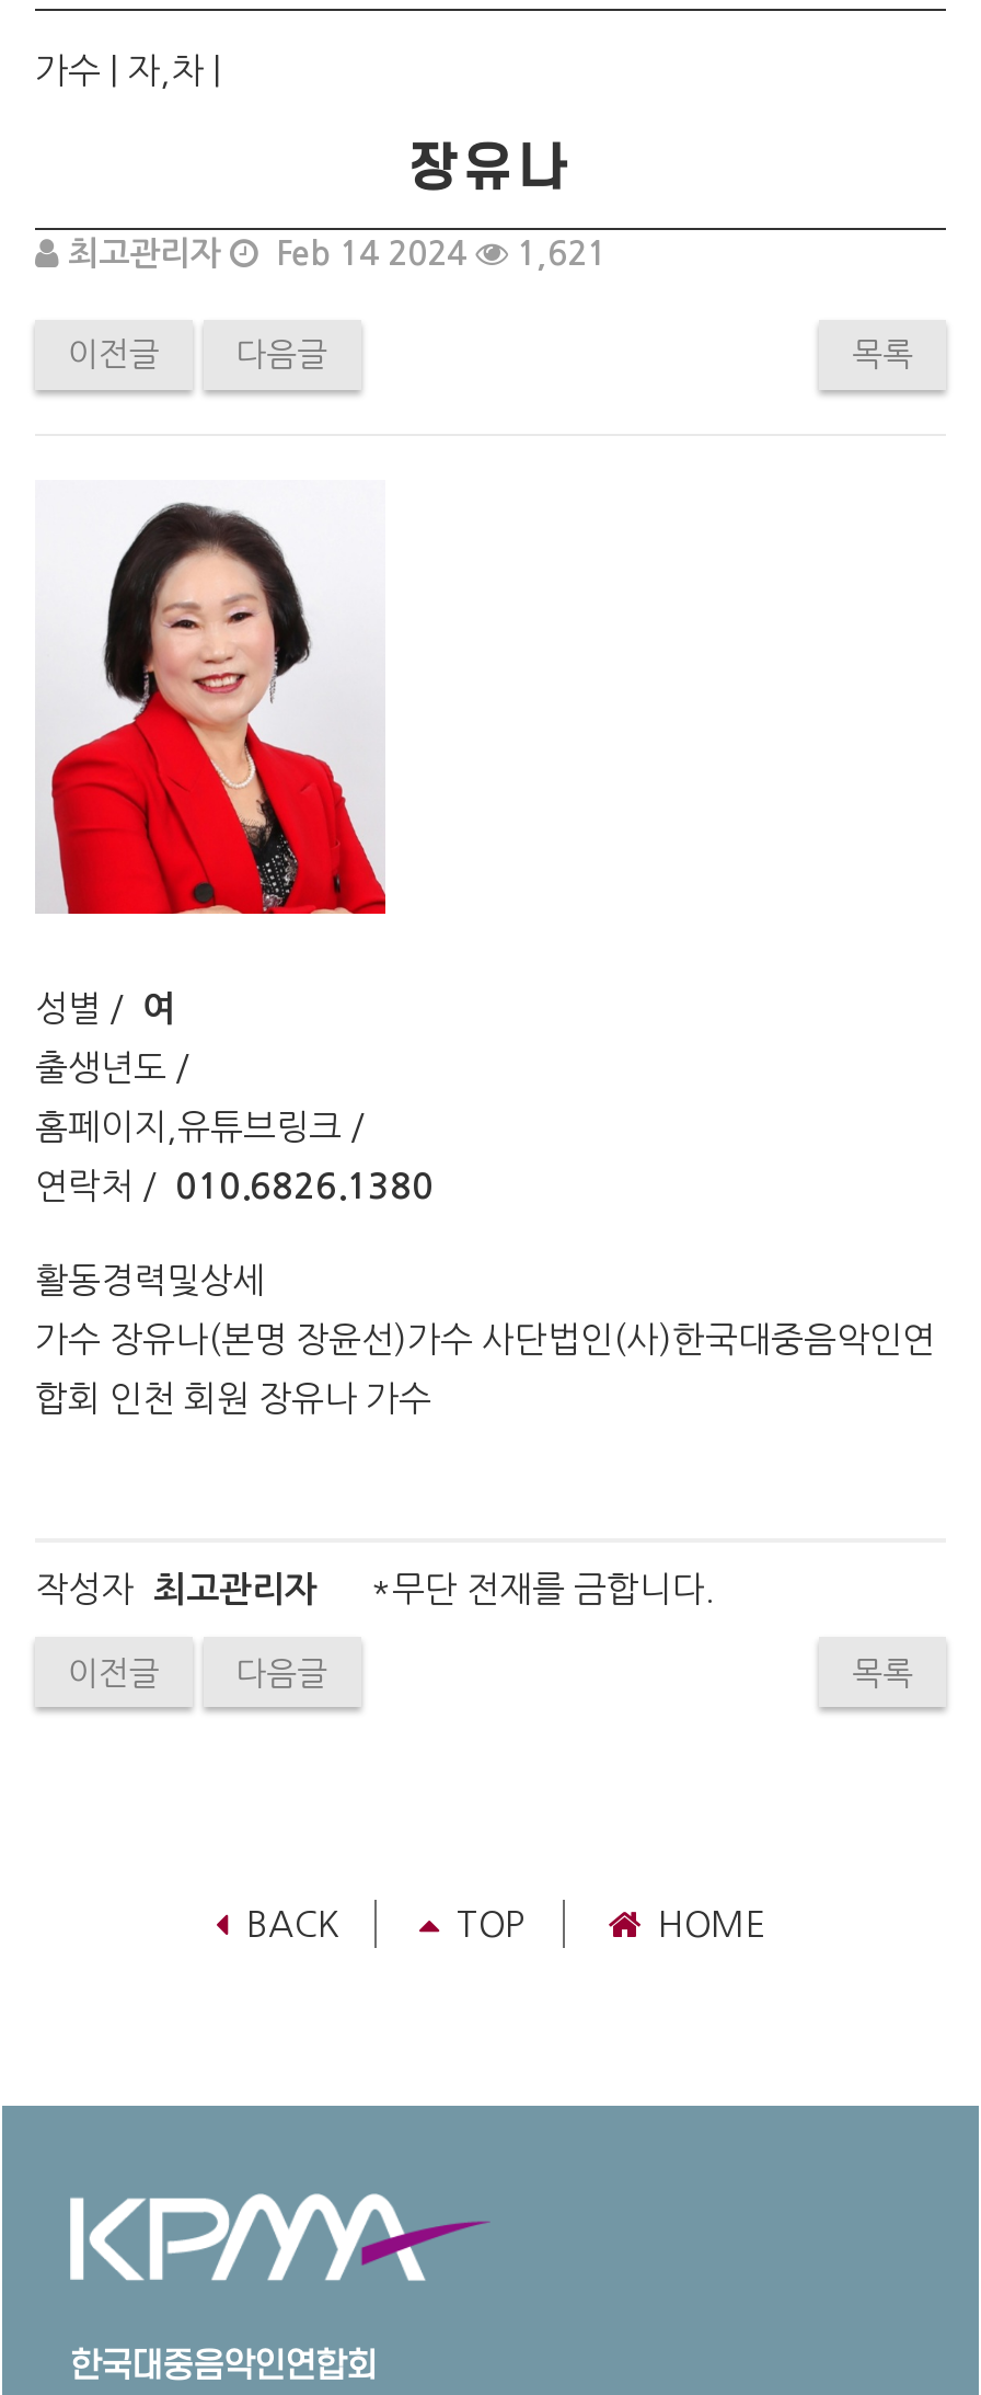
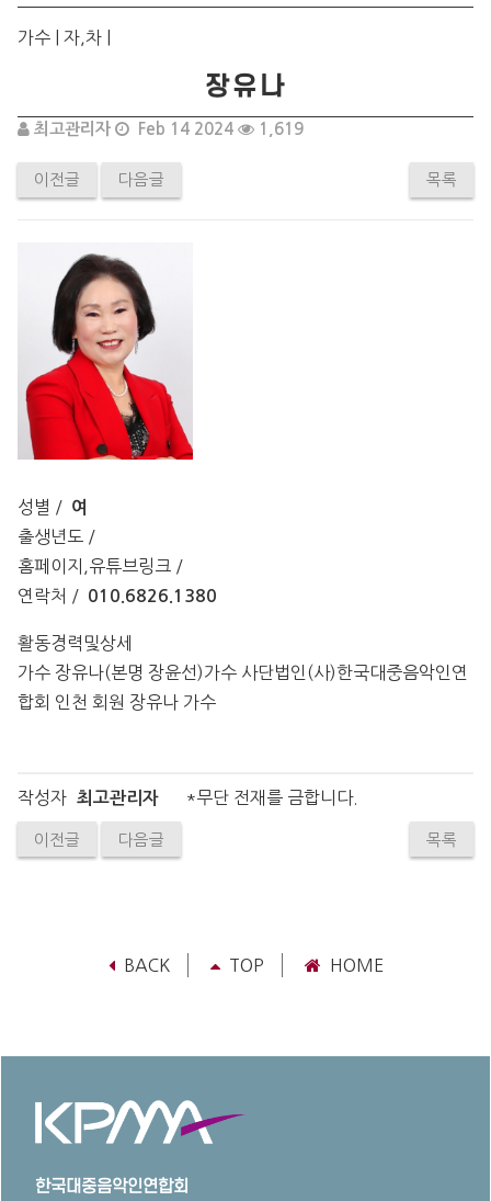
[68,236,607,268] 최고관리자 Feb 14 2024 1,621 -> [34,120,304,137] 최고관리자 Feb 14 2024 1,619

